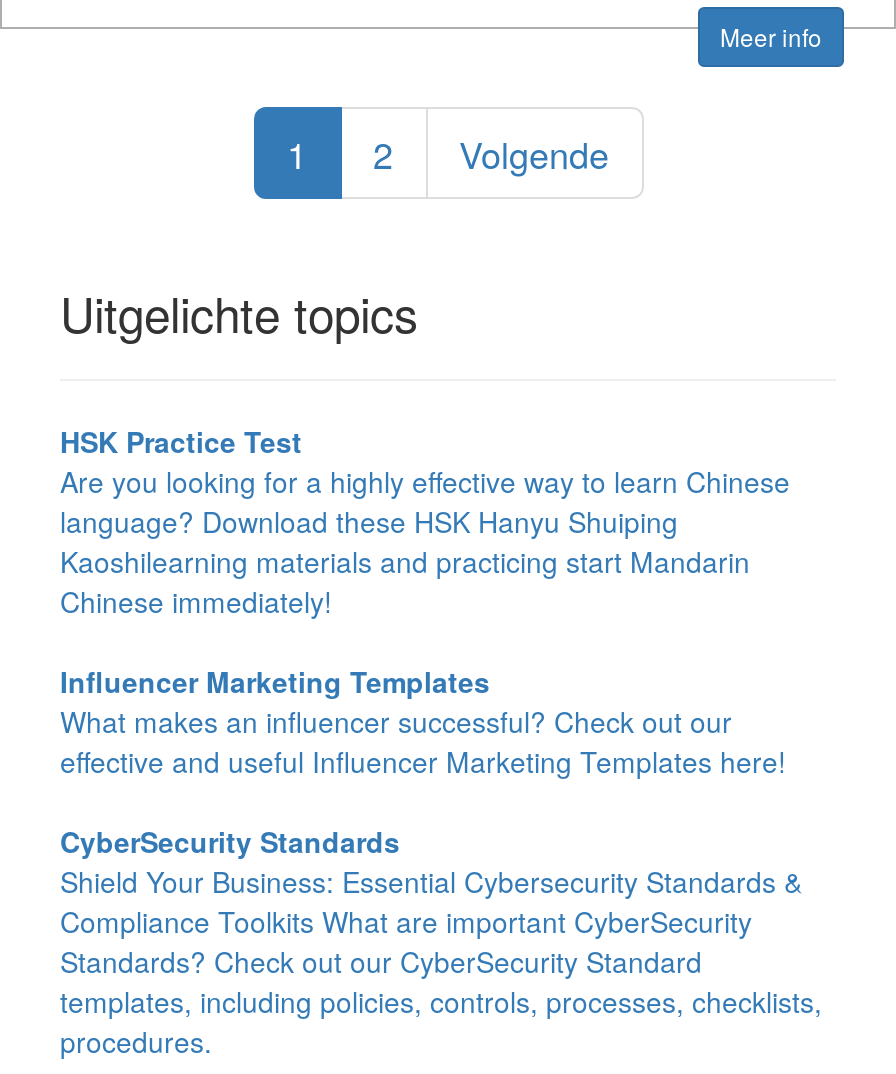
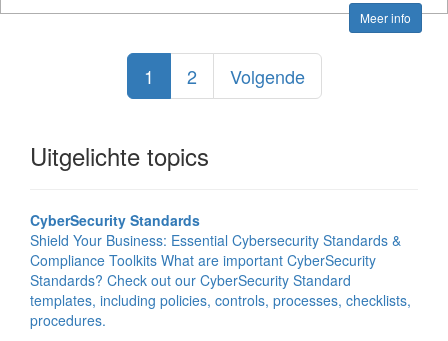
[60,421,790,781] HSK Practice Test | Are you looking for a highly effective way to learn Chinese | language? Download these HSK Hanyu Shuiping | Kaoshilearning materials and practicing start Mandarin | Chinese immediately! | Influencer Marketing Templates | What makes an influencer successful? Check out our | effective and useful Influencer Marketing Templates here! -> none

